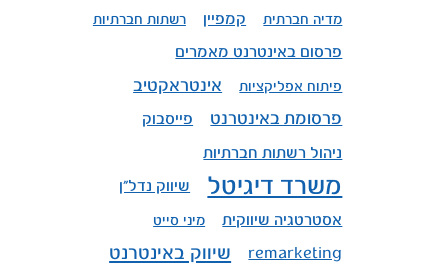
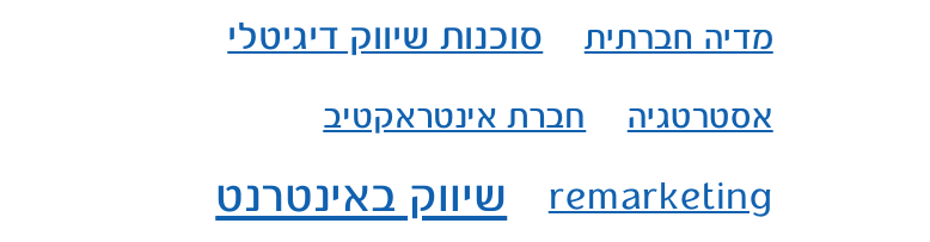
[93,11,342,229] קמפיין | רשתות חברתיות | פרסום באינטרנט מאמרים | פיתוח אפליקציות | אינטראקטיב | פרסומת באינטרנט | פייסבוק | ניהול רשתות חברתיות | משרד דיגיטל | שיווק נדל"ן | אסטרטגיה שיווקית | מיני סייט -> [227,17,773,138] סוכנות שיווק דיגיטלי | אסטרטגיה | חברת אינטראקטיב

